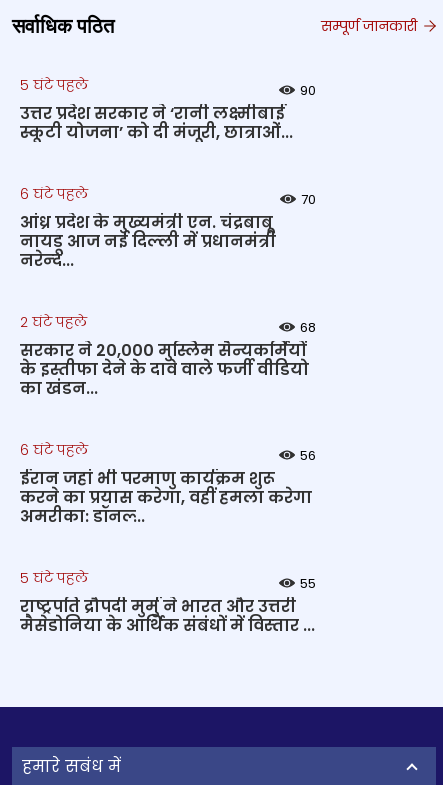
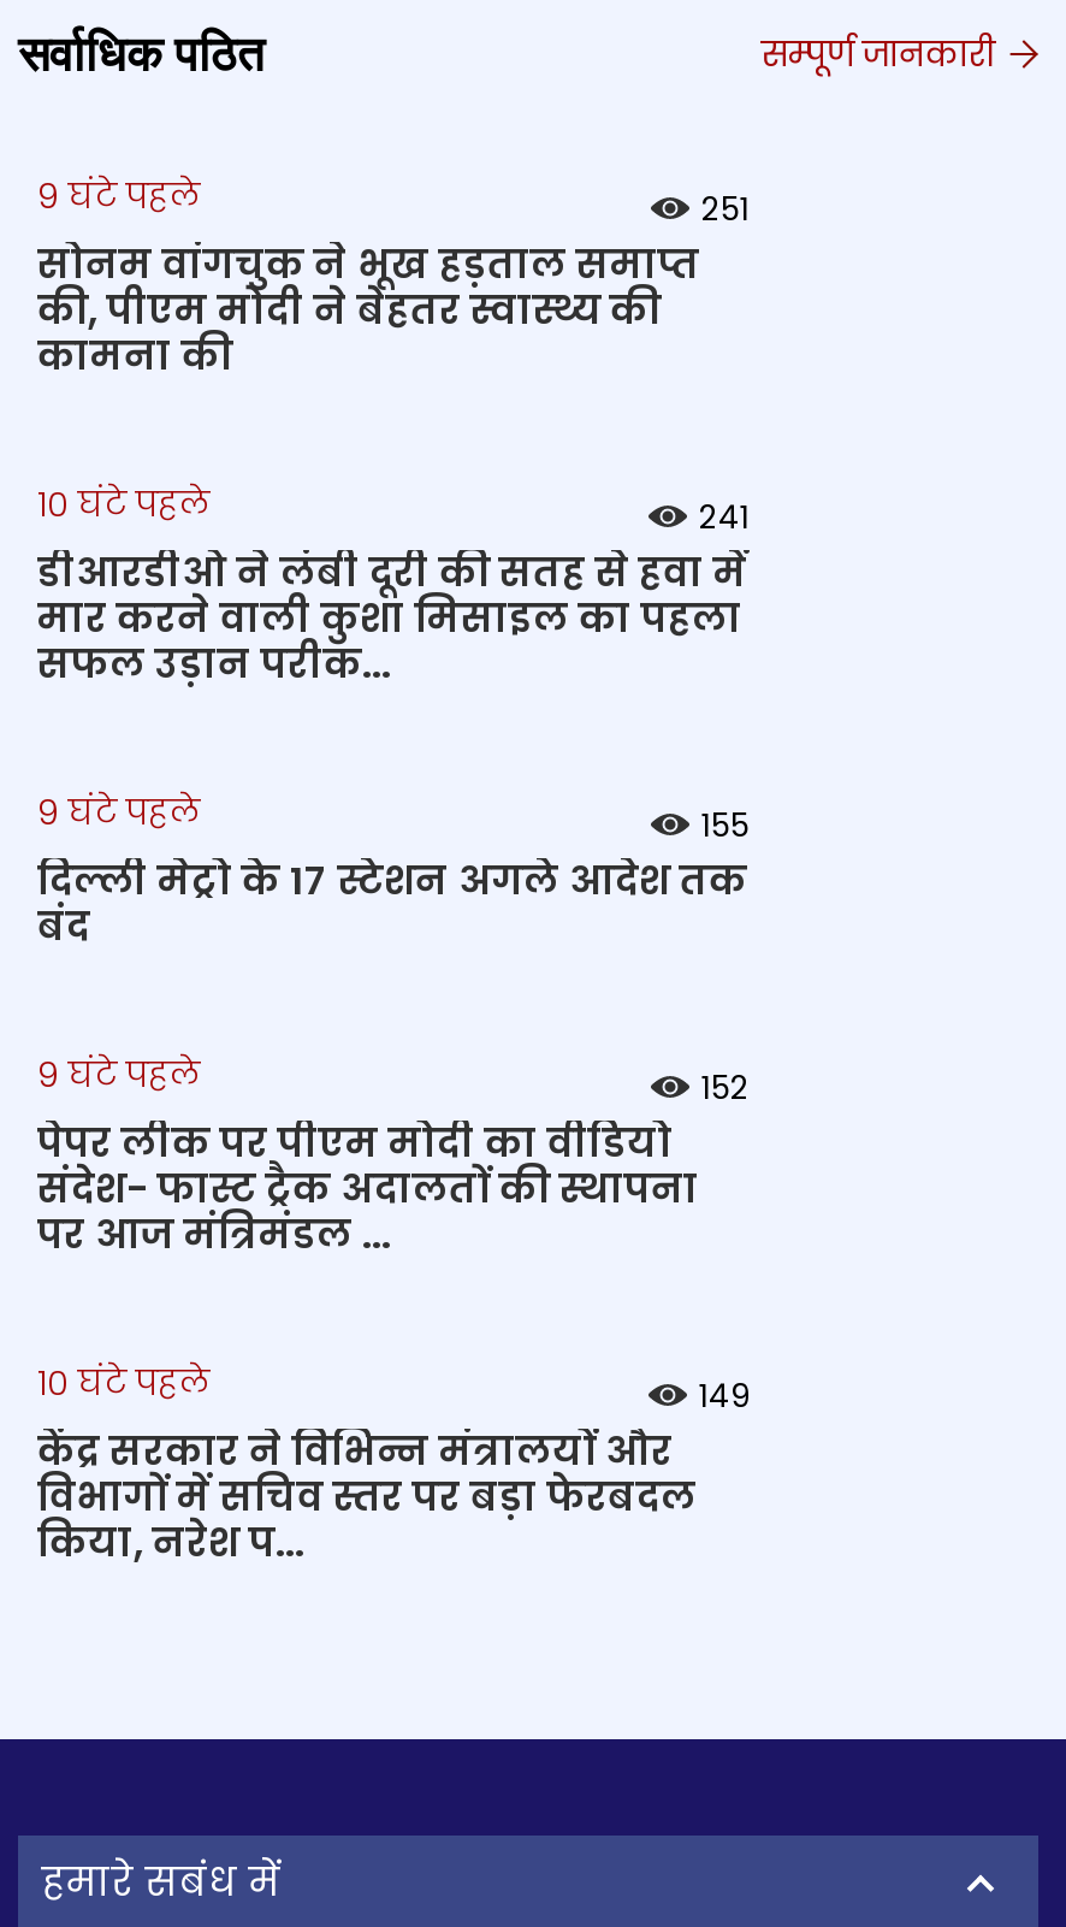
[20,75,316,144] 5 घंटे पहले | 90 | उत्तर प्रदेश सरकार ने ‘रानी लक्ष्मीबाई | स्कूटी योजना’ को दी मंजूरी, छात्राओं... -> [37,172,750,384] 9 घंटे पहले | 251 | सोनम वांगचुक ने भूख हड़ताल समाप्त | की, पीएम मोदी ने बेहतर स्वास्थ्य की | कामना की
[20,184,316,272] 6 घंटे पहले | 70 | आंध्र प्रदेश के मुख्‍यमंत्री एन. चंद्रबाबू | नायडू आज नई दिल्‍ली में प्रधानमंत्री | नरेन्‍द... -> [37,480,750,692] 10 घंटे पहले | 241 | डीआरडीओ ने लंबी दूरी की सतह से हवा में | मार करने वाली कुशा मिसाइल का पहला | सफल उड़ान परीक...
[20,312,316,400] 2 घंटे पहले | 68 | सरकार ने 20,000 मुस्लिम सैन्यकर्मियों | के इस्तीफा देने के दावे वाले फर्जी वीडियो | का खंडन... -> [37,788,750,954] 9 घंटे पहले | 155 | दिल्ली मेट्रो के 17 स्टेशन अगले आदेश तक | बंद
[20,440,316,528] 6 घंटे पहले | 56 | ईरान जहां भी परमाणु कार्यक्रम शुरू | करने का प्रयास करेगा, वहीं हमला करेगा | अमरीका: डॉनल्‍... -> [37,1051,750,1263] 9 घंटे पहले | 152 | पेपर लीक पर पीएम मोदी का वीडियो | संदेश- फास्ट ट्रैक अदालतों की स्थापना | पर आज मंत्रिमंडल ...
[20,568,316,637] 5 घंटे पहले | 55 | राष्‍ट्रपति द्रौपदी मुर्मु ने भारत और उत्तरी | मैसेडोनिया के आर्थिक संबंधों में विस्‍तार ... -> [37,1359,750,1571] 10 घंटे पहले | 149 | केंद्र सरकार ने विभिन्न मंत्रालयों और | विभागों में सचिव स्तर पर बड़ा फेरबदल | किया, नरेश प...

